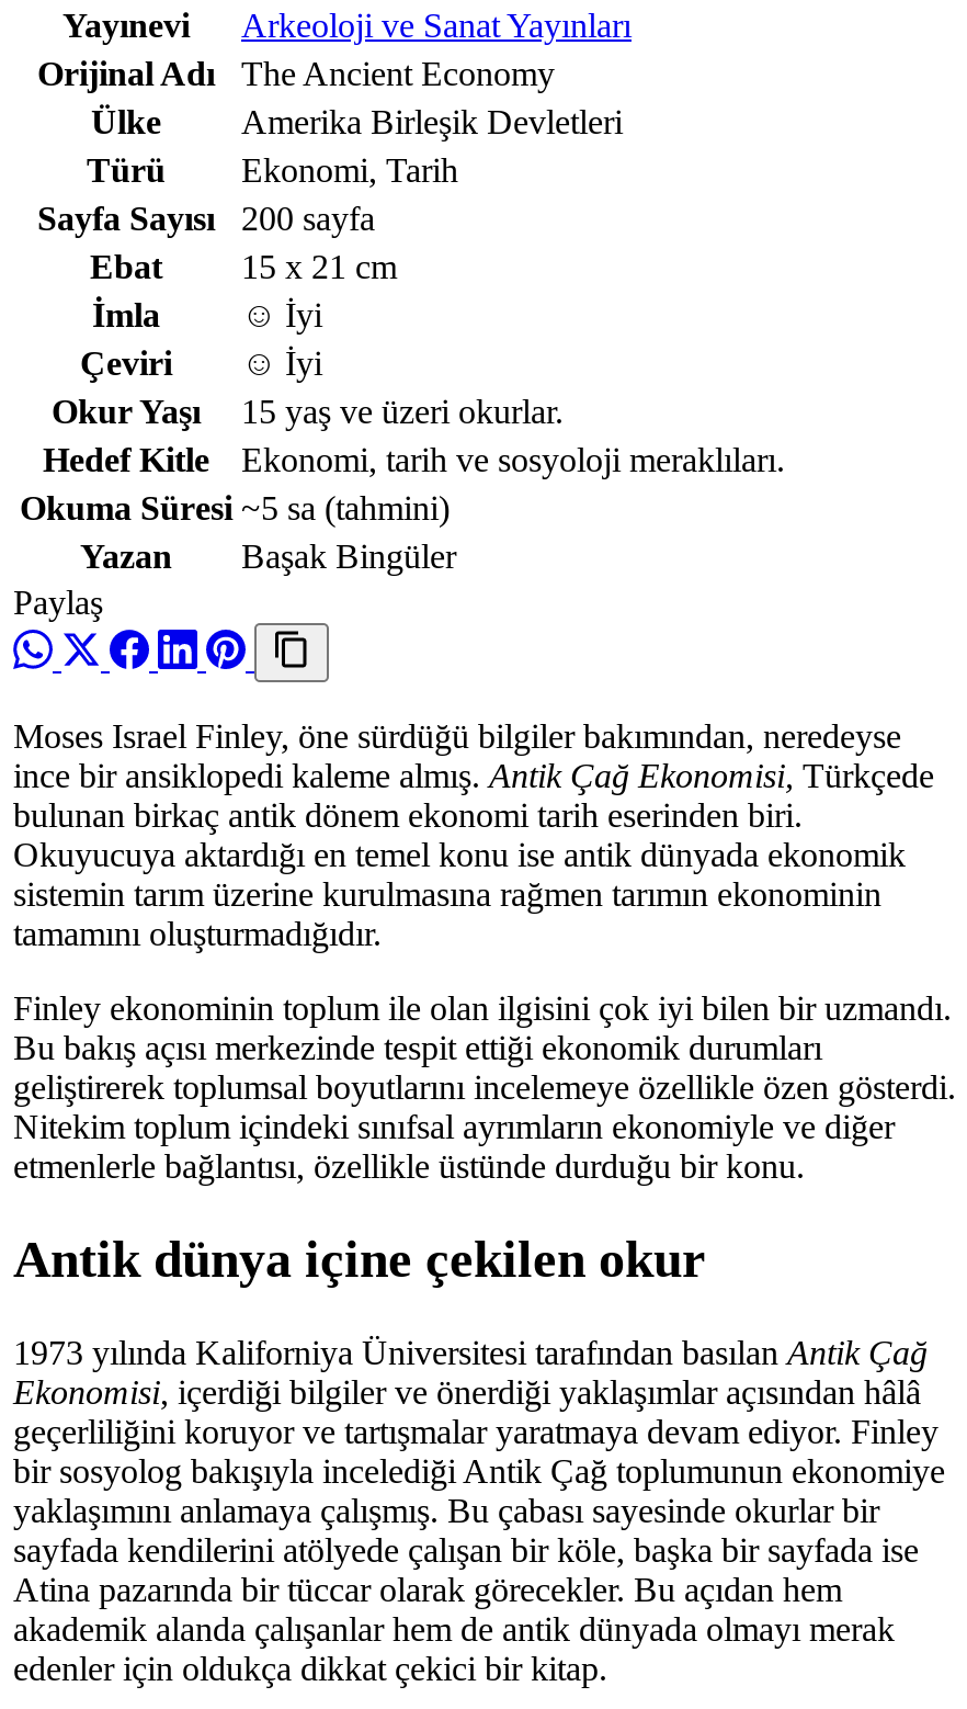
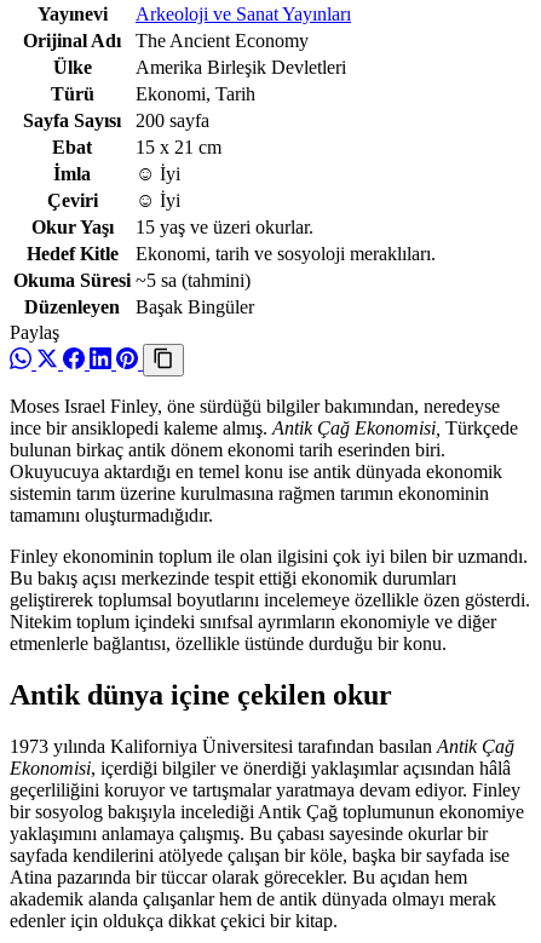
[80,538,172,576] Yazan -> [24,297,120,318] Düzenleyen

